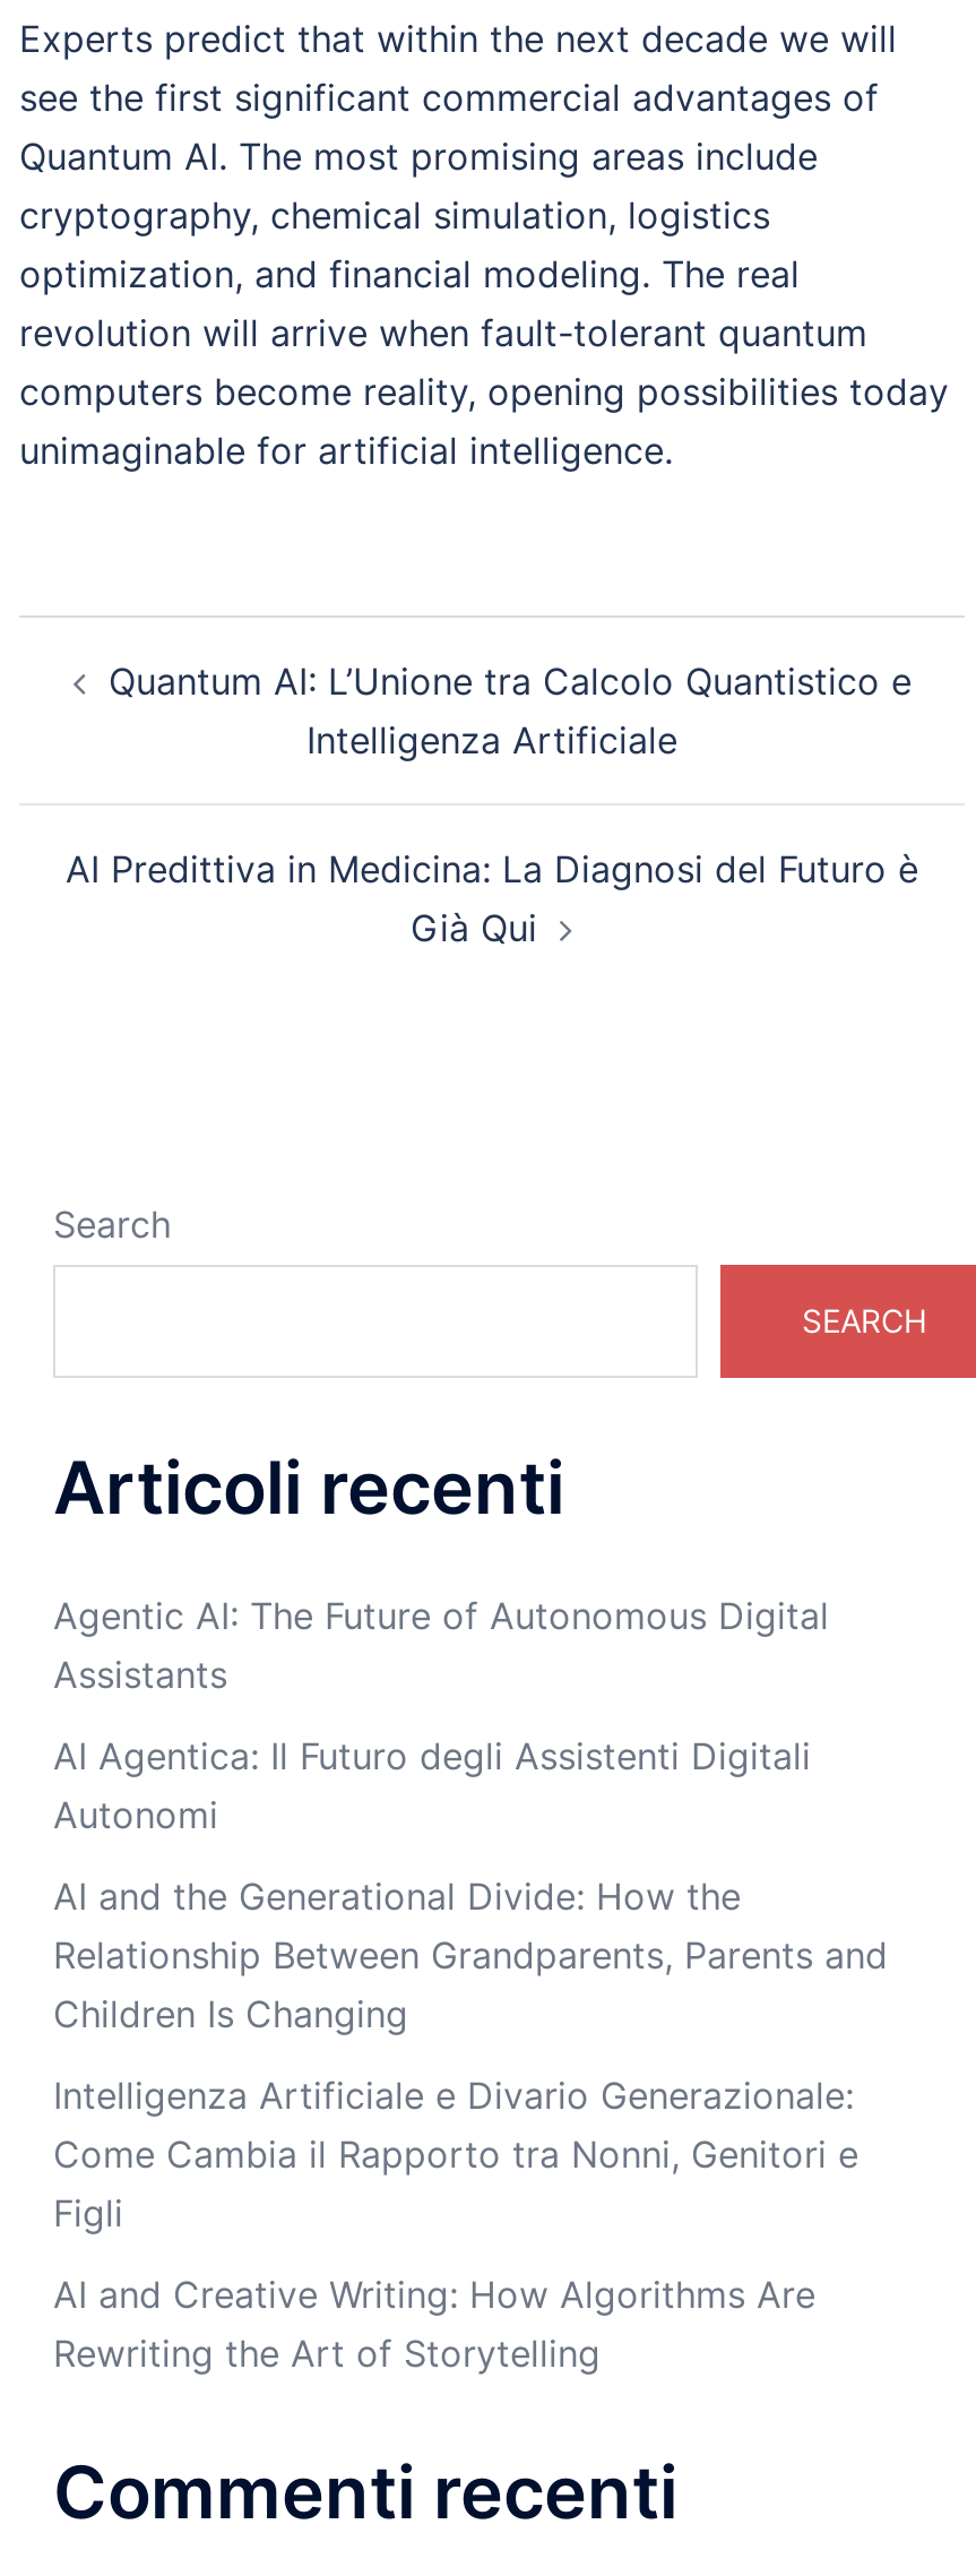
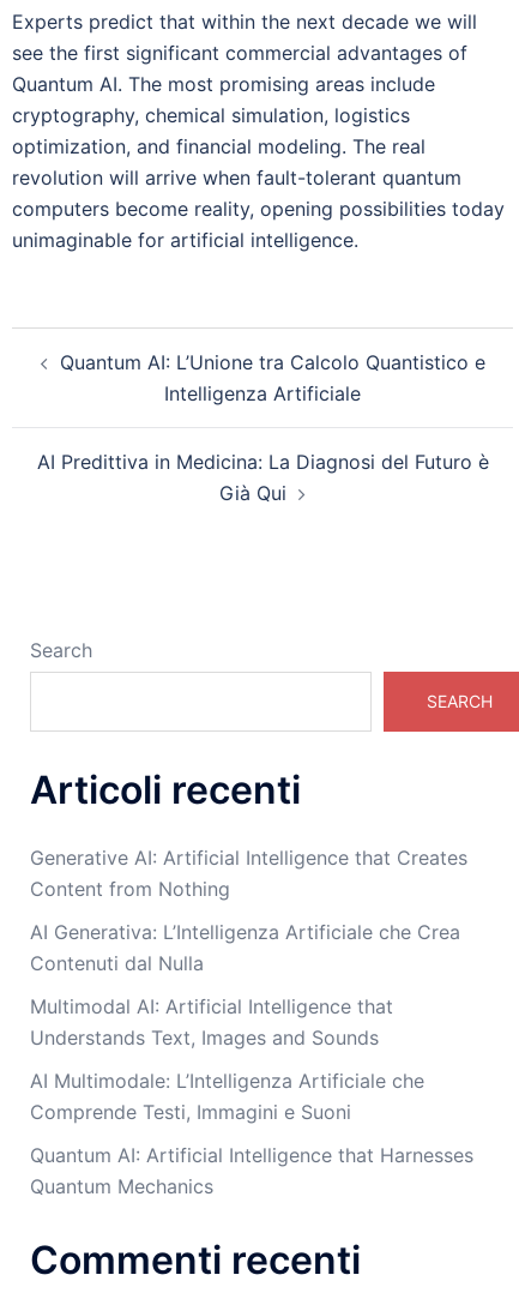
[53,1594,829,1698] Agentic AI: The Future of Autonomous Digital | Assistants -> [30,845,467,900] Generative AI: Artificial Intelligence that Creates | Content from Nothing
[53,1734,811,1838] AI Agentica: Il Futuro degli Assistenti Digitali | Autonomi -> [30,919,460,975] AI Generativa: L’Intelligenza Artificiale che Crea | Contenuti dal Nulla
[53,1875,888,2037] AI and the Generational Divide: How the | Relationship Between Grandparents, Parents and | Children Is Changing -> [30,994,393,1049] Multimodal AI: Artificial Intelligence that | Understands Text, Images and Sounds
[53,2074,858,2237] Intelligenza Artificiale e Divario Generazionale: | Come Cambia il Rapporto tra Nonni, Genitori e | Figli -> [30,1068,424,1123] AI Multimodale: L’Intelligenza Artificiale che | Comprende Testi, Immagini e Suoni
[53,2273,815,2377] AI and Creative Writing: How Algorithms Are | Rewriting the Art of Storytelling -> [30,1142,473,1198] Quantum AI: Artificial Intelligence that Harnesses | Quantum Mechanics

